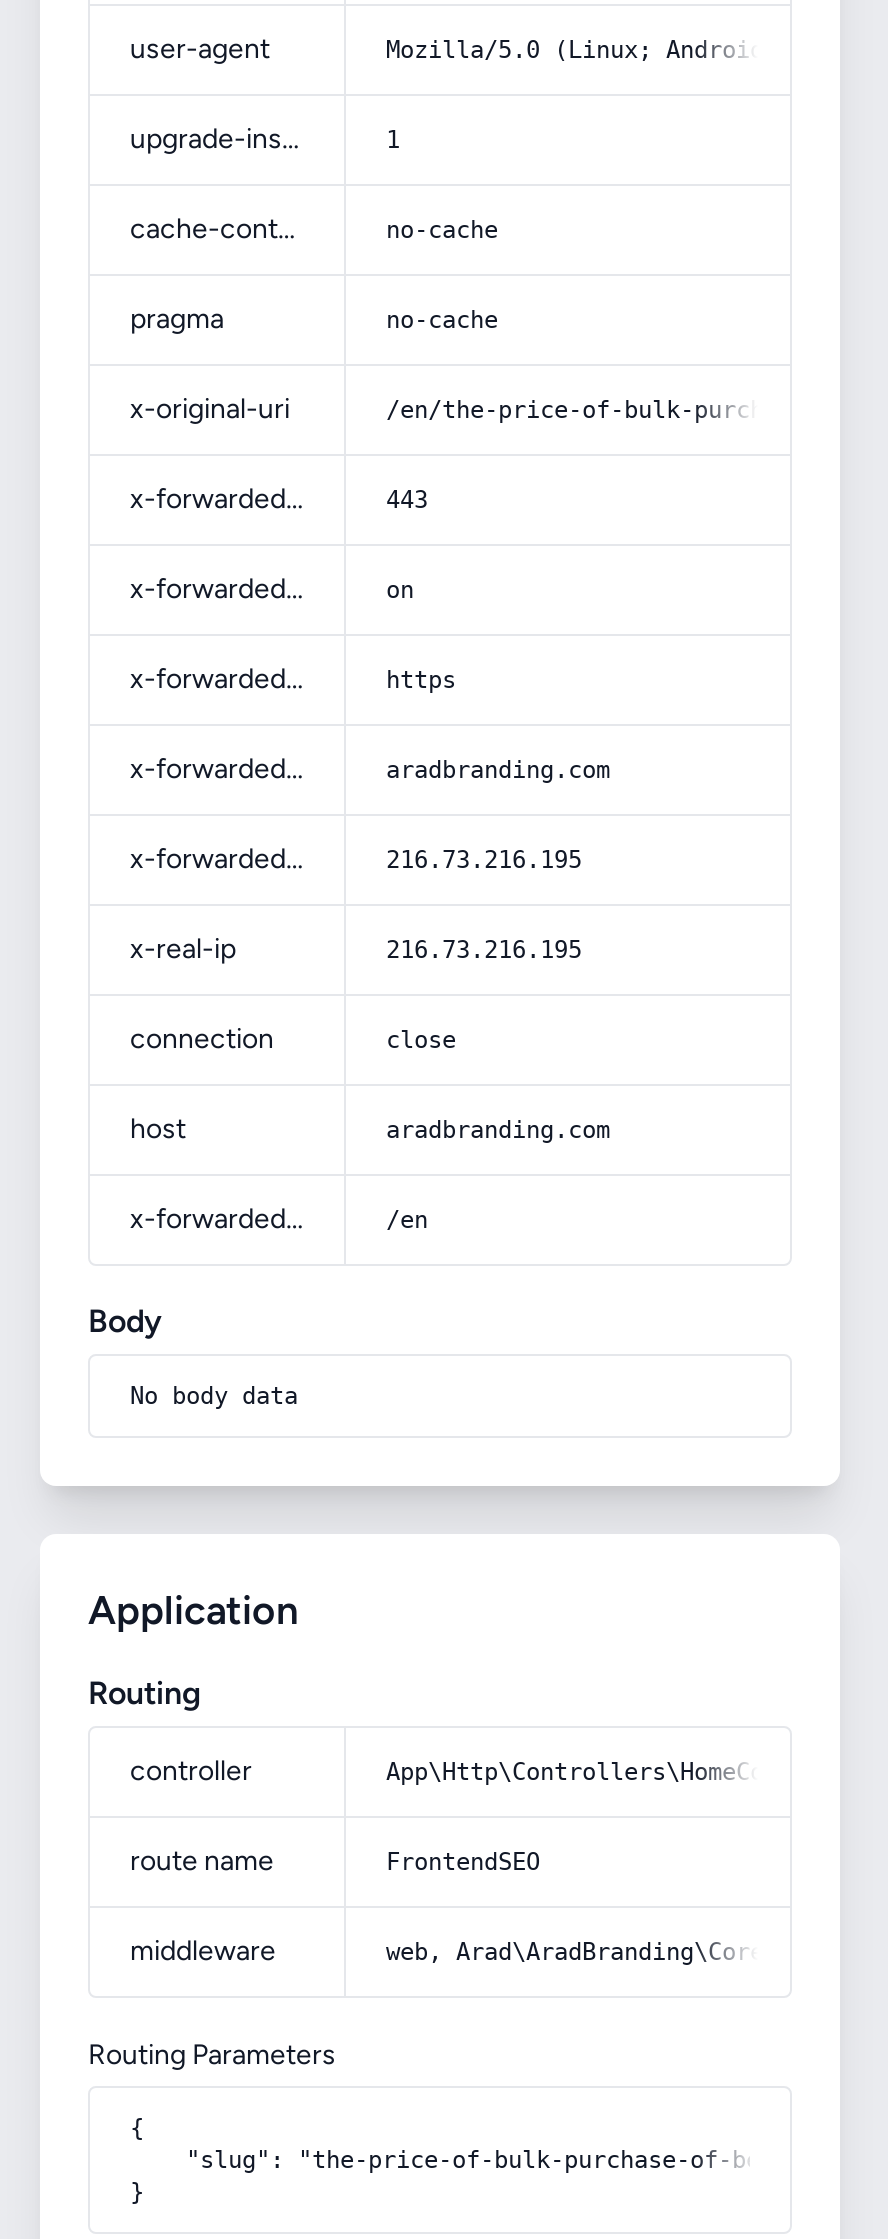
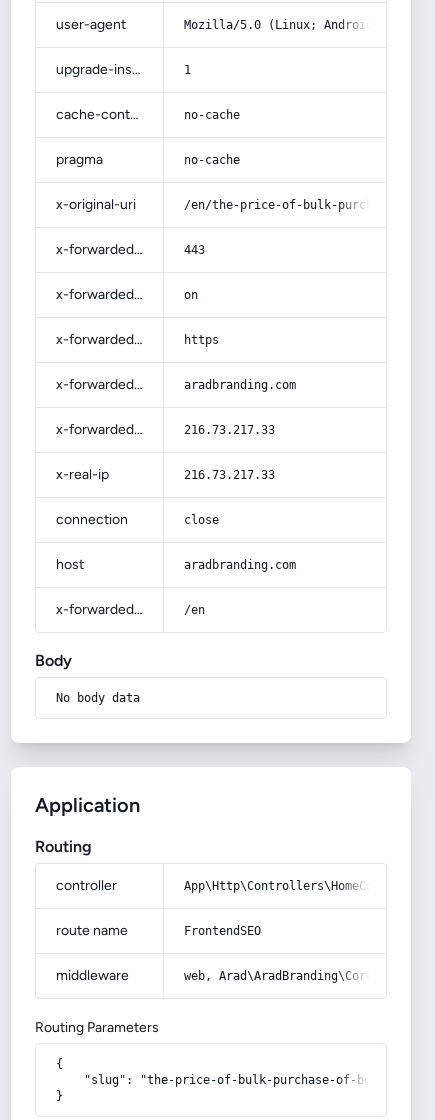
[386,846,582,874] 216.73.216.195 -> [184,423,275,437] 216.73.217.33
[386,936,582,964] 216.73.216.195 -> [184,468,275,482] 216.73.217.33

